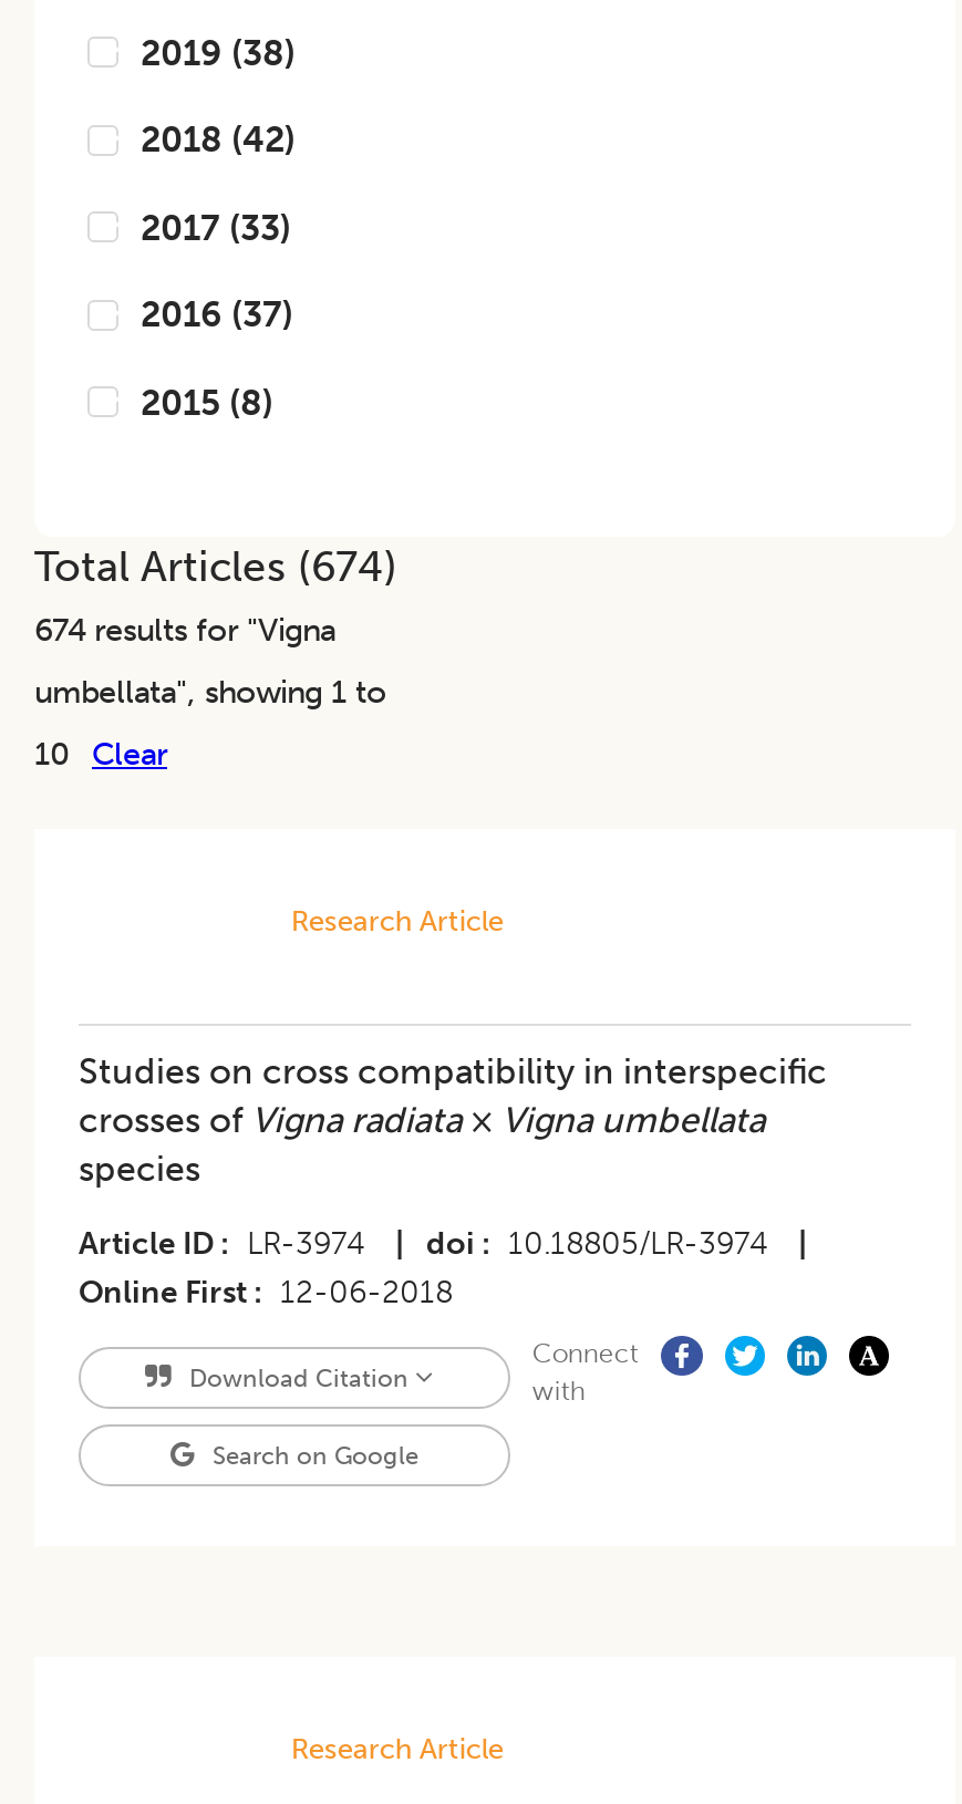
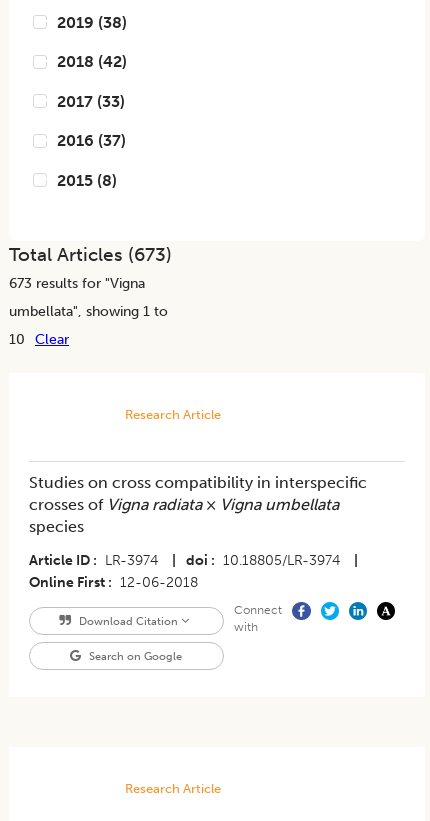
[34,541,397,592] Total Articles (674) -> [9,243,172,266] Total Articles (673)
[34,610,335,650] 674 results for "Vigna -> [9,274,145,292] 673 results for "Vigna

